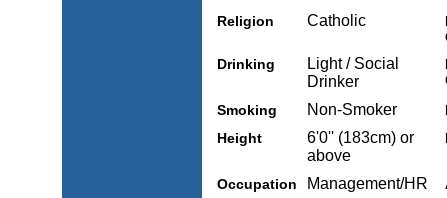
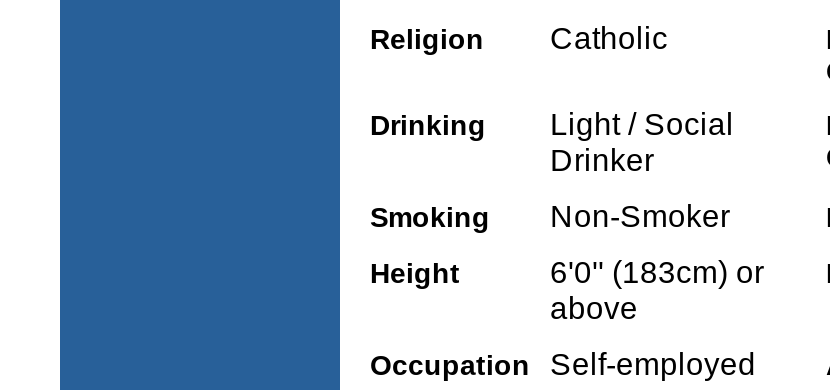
[307,175,428,192] Management/HR -> [550,347,756,381] Self-employed

